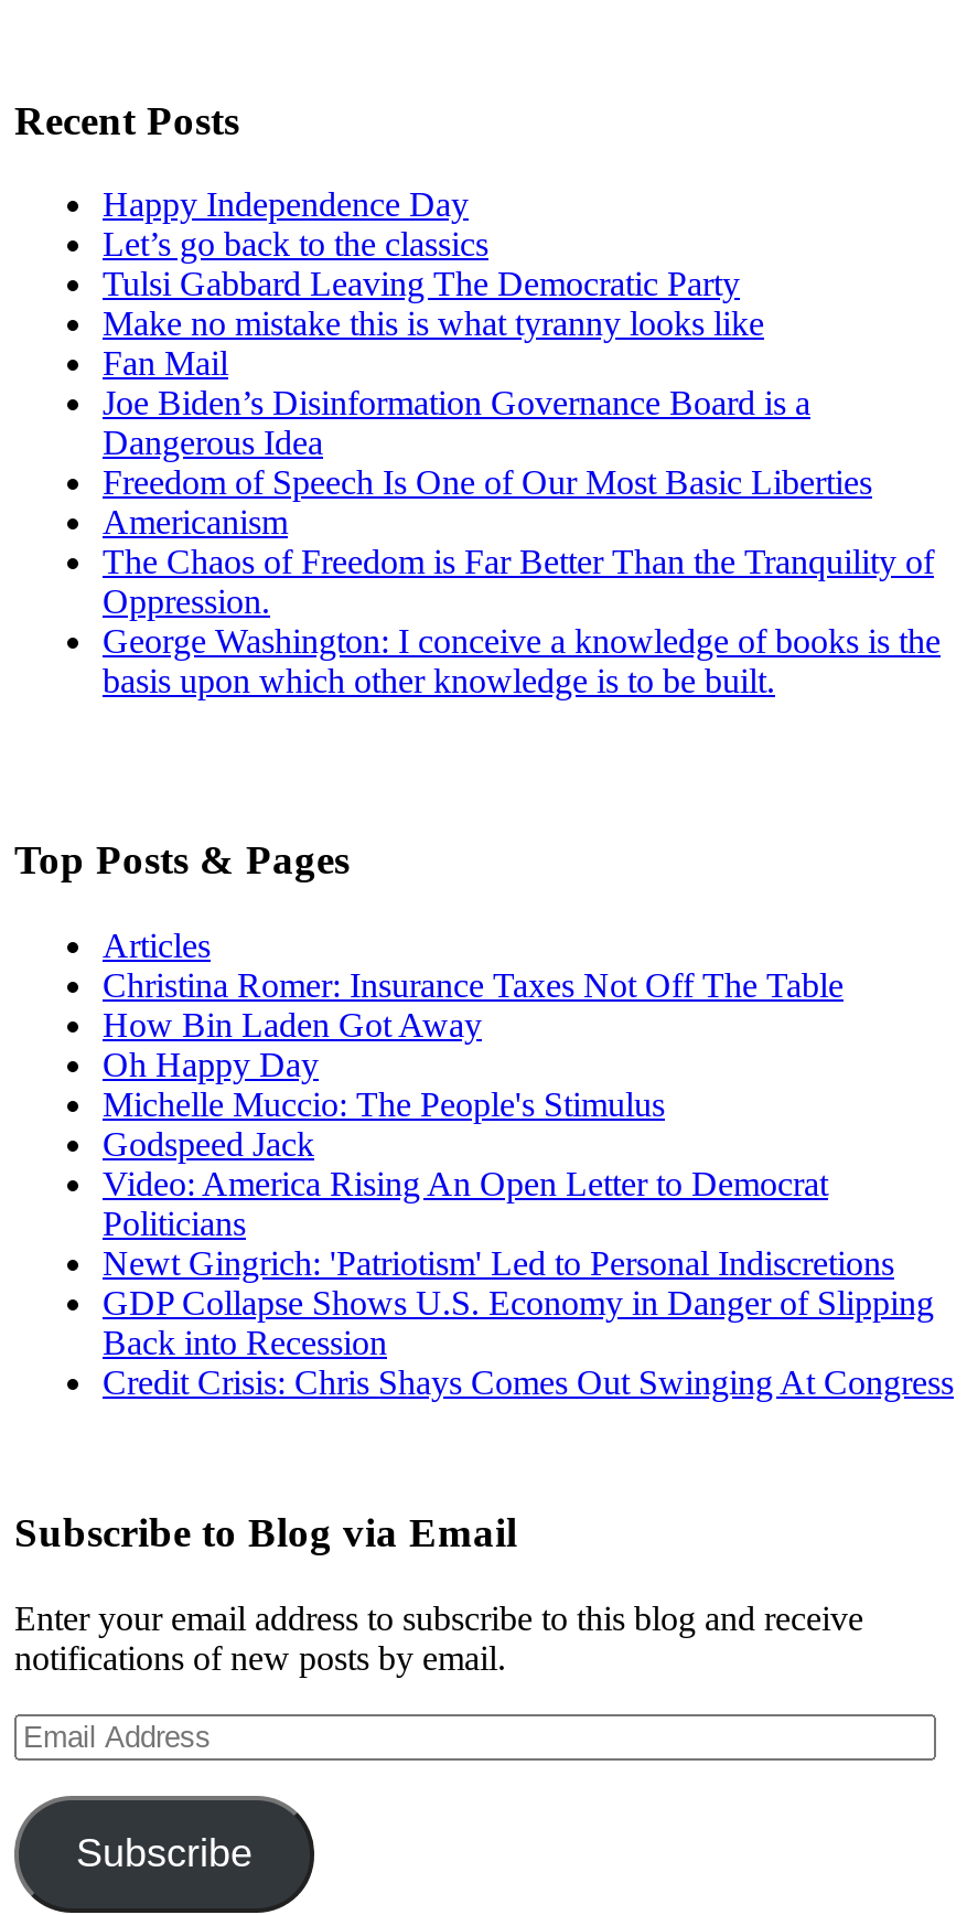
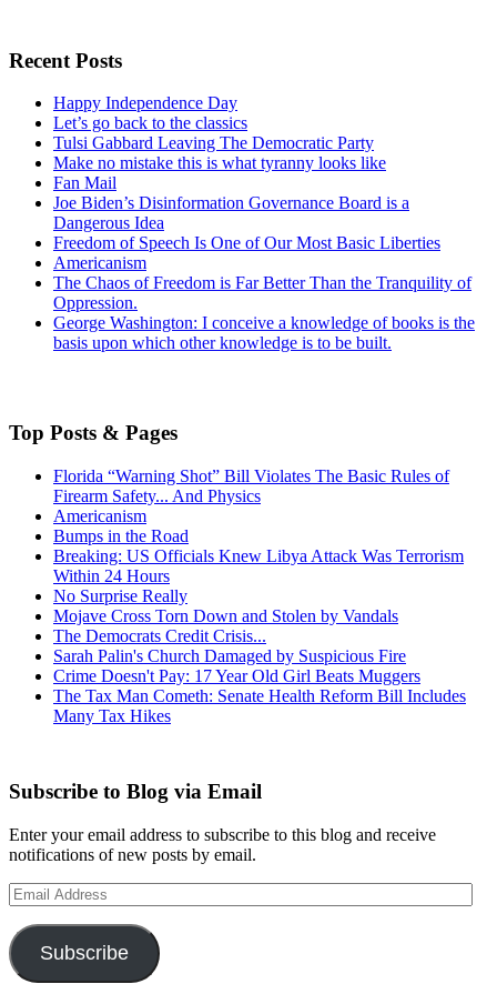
[103,926,954,1400] Articles | Christina Romer: Insurance Taxes Not Off The Table | How Bin Laden Got Away | Oh Happy Day | Michelle Muccio: The People's Stimulus | Godspeed Jack | Video: America Rising An Open Letter to Democrat | Politicians | Newt Gingrich: 'Patriotism' Led to Personal Indiscretions | GDP Collapse Shows U.S. Economy in Danger of Slipping | Back into Recession | Credit Crisis: Chris Shays Comes Out Swinging At Congress -> [53,466,466,725] Florida “Warning Shot” Bill Violates The Basic Rules of | Firearm Safety... And Physics | Americanism | Bumps in the Road | Breaking: US Officials Knew Libya Attack Was Terrorism | Within 24 Hours | No Surprise Really | Mojave Cross Torn Down and Stolen by Vandals | The Democrats Credit Crisis... | Sarah Palin's Church Damaged by Suspicious Fire | Crime Doesn't Pay: 17 Year Old Girl Beats Muggers | The Tax Man Cometh: Senate Health Reform Bill Includes | Many Tax Hikes

